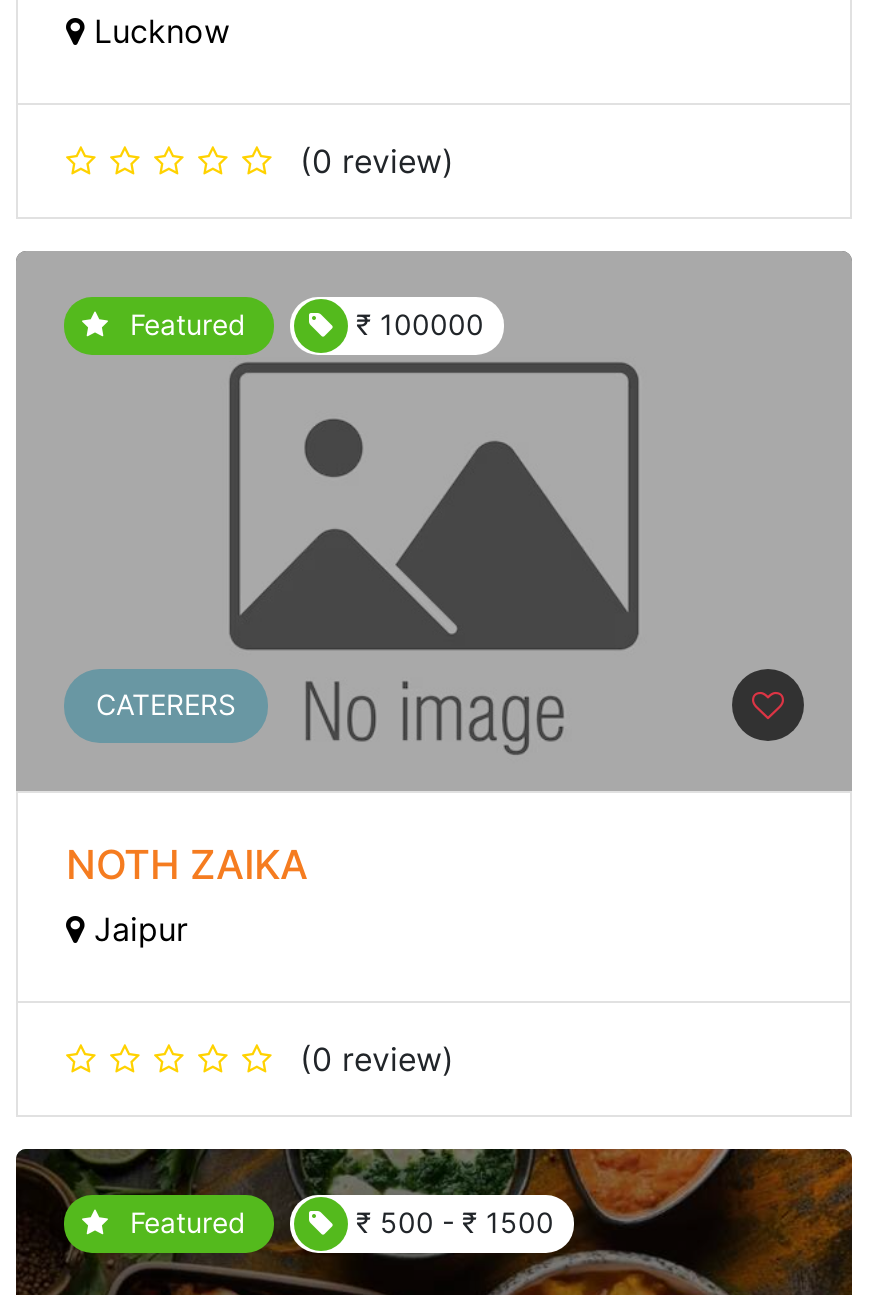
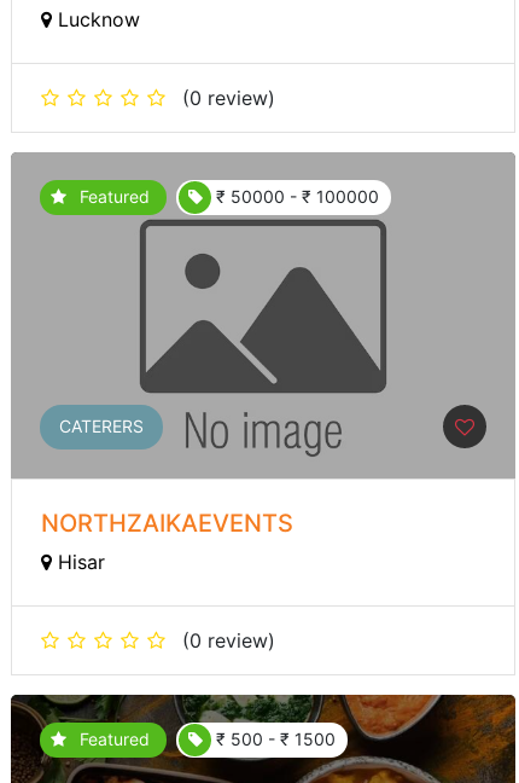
[356,307,484,341] ₹ 100000 -> [216,186,379,207] ₹ 50000 - ₹ 100000
[66,840,308,948] NOTH ZAIKA | Jaipur -> [41,508,293,573] NORTHZAIKAEVENTS | Hisar

